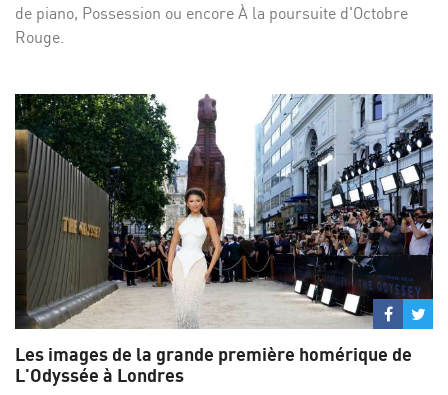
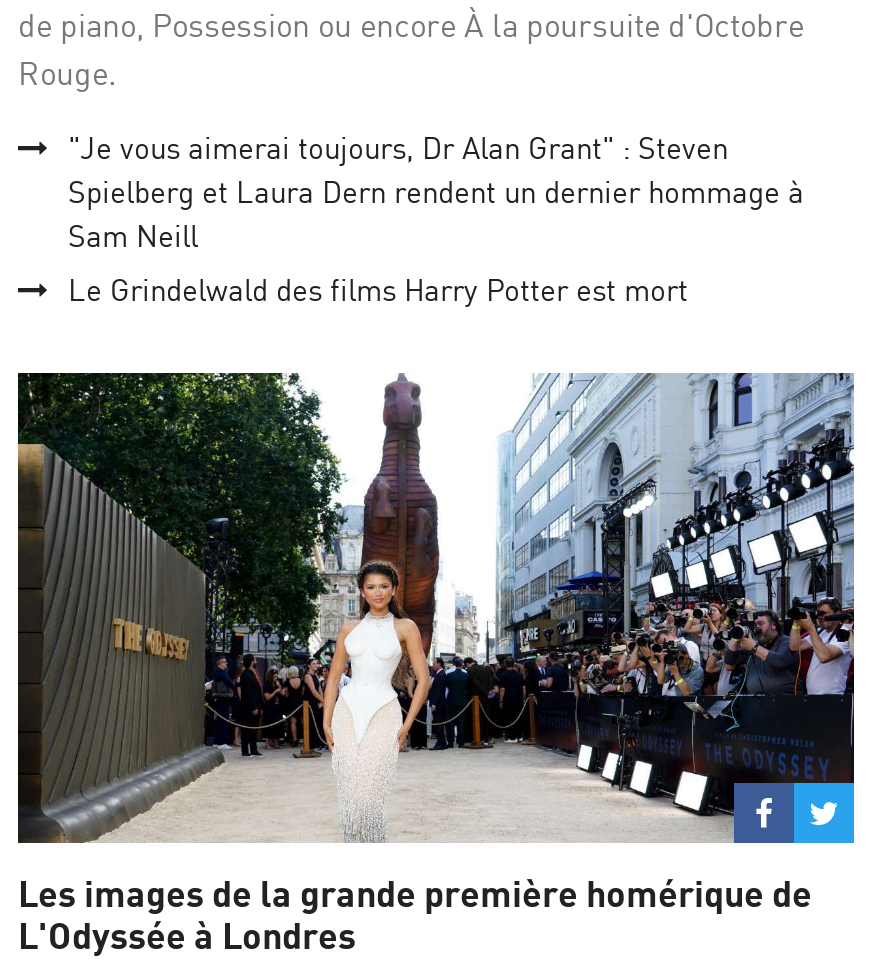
none -> [68,130,804,310] "Je vous aimerai toujours, Dr Alan Grant" : Steven | Spielberg et Laura Dern rendent un dernier hommage à | Sam Neill | Le Grindelwald des films Harry Potter est mort

